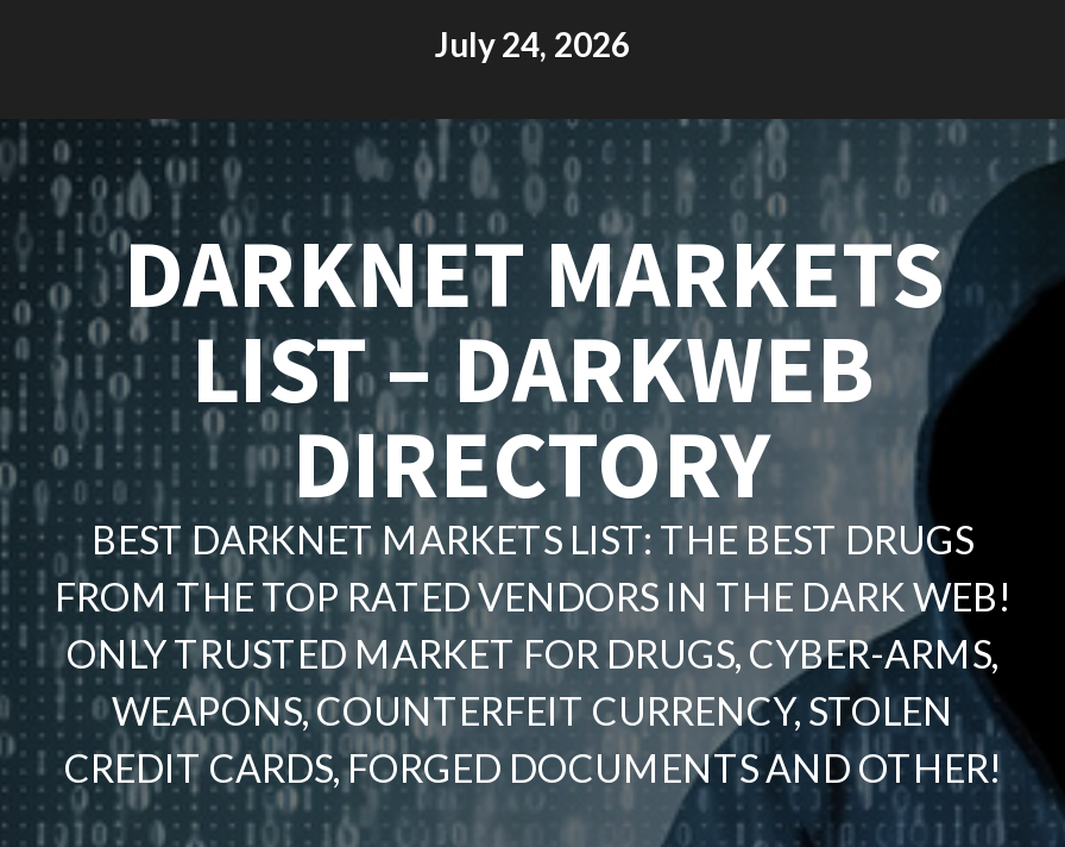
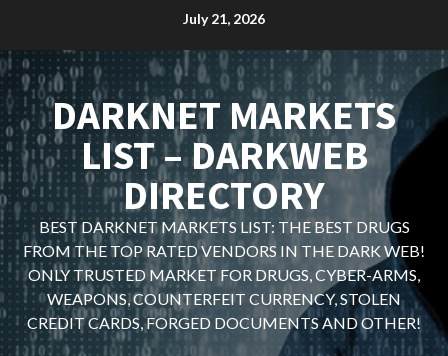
[435,23,630,63] July 24, 2026 -> [183,9,265,26] July 21, 2026

